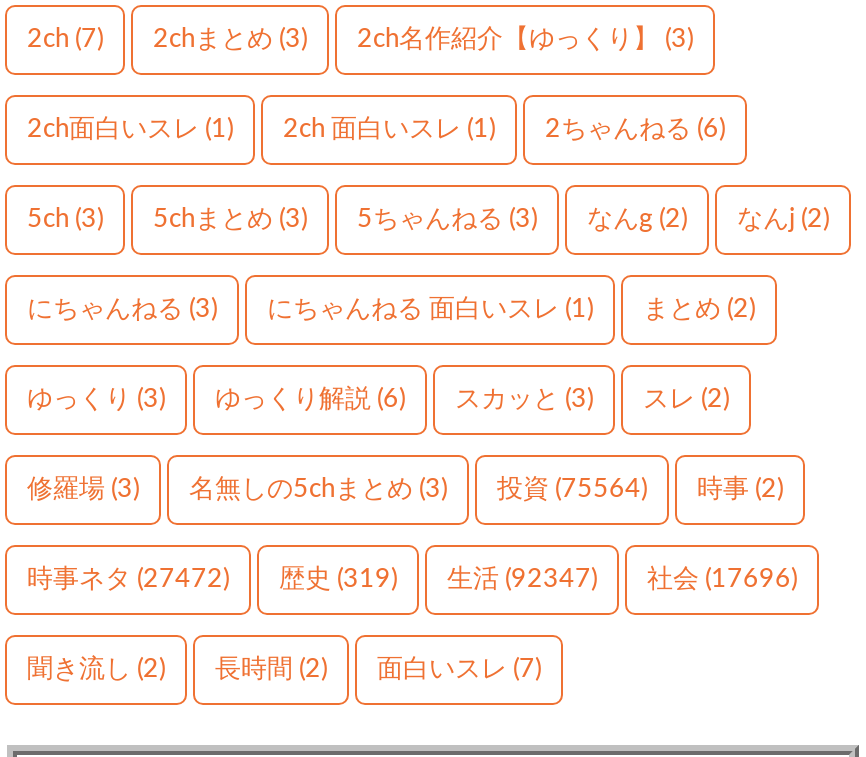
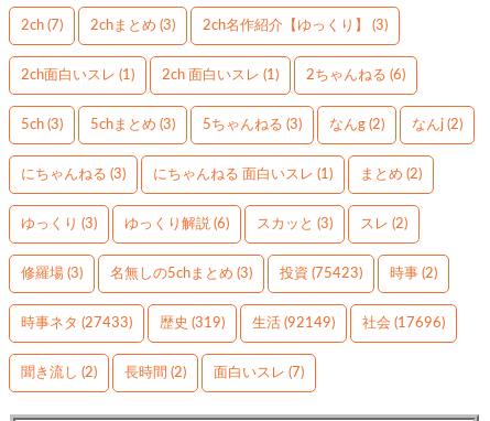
[497,477,647,503] 投資(75564) -> [280,267,362,281] 投資(75423)
[27,567,229,593] 時事ネタ(27472) -> [21,316,132,331] 時事ネタ(27433)
[447,567,597,593] 生活(92347) -> [252,316,335,331] 生活(92149)

